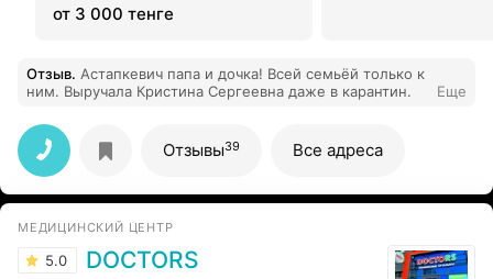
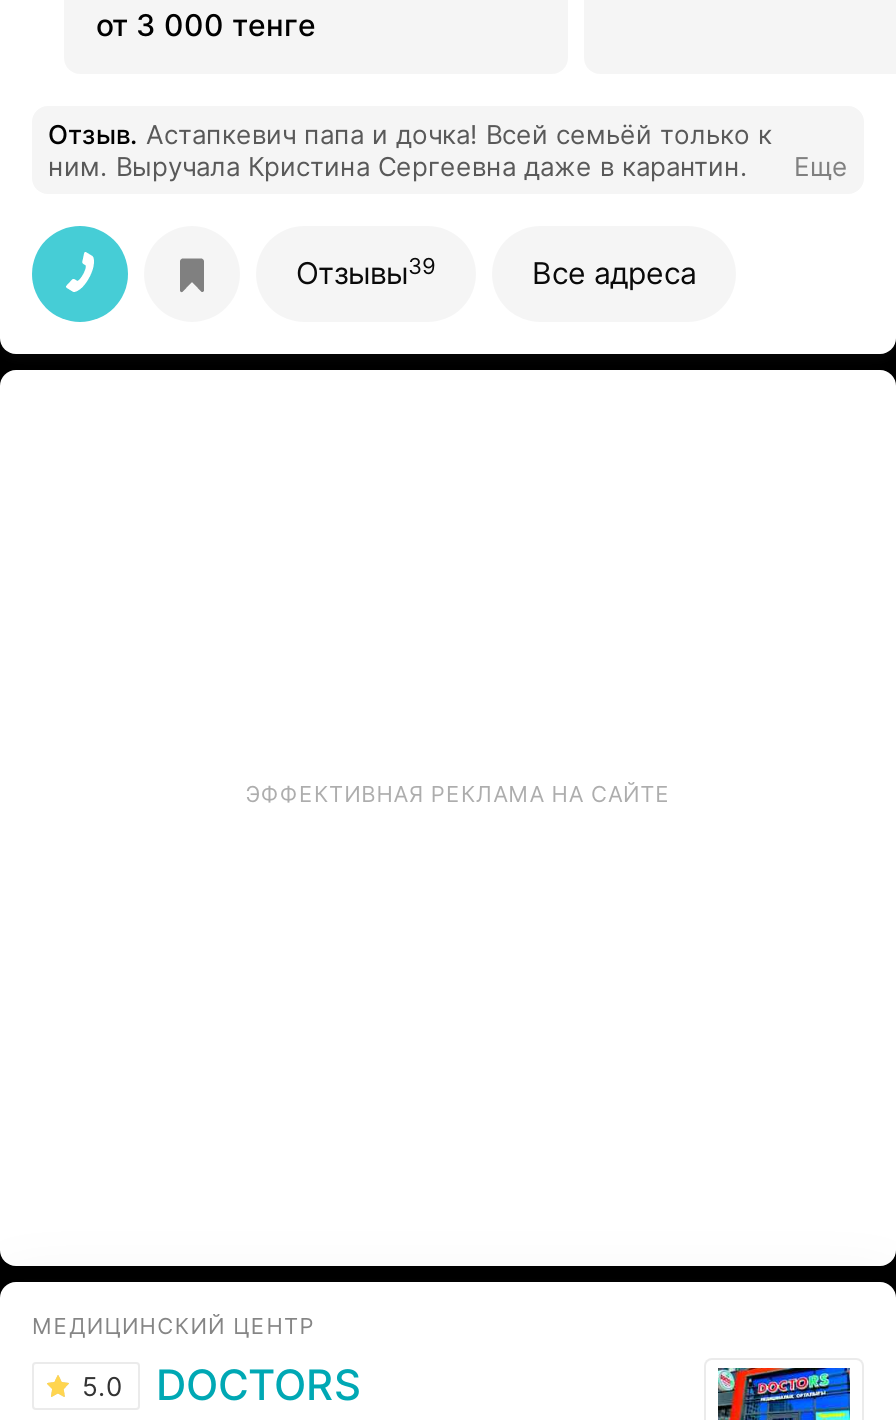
none -> [246,780,670,808] ЭФФЕКТИВНАЯ РЕКЛАМА НА САЙТЕ

